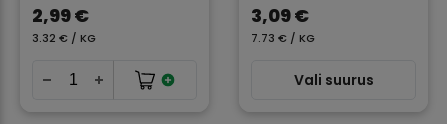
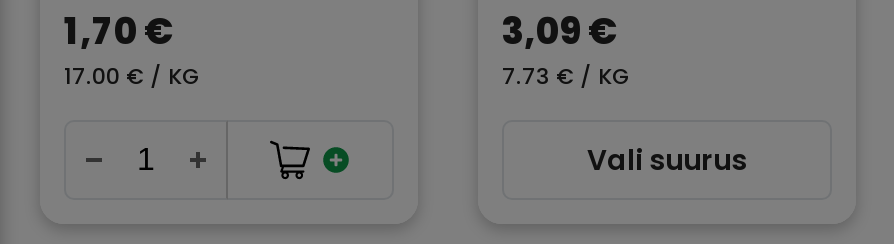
[32,3,96,46] 2,99 € | 3.32 € / KG -> [64,7,200,93] 1,70 € | 17.00 € / KG

